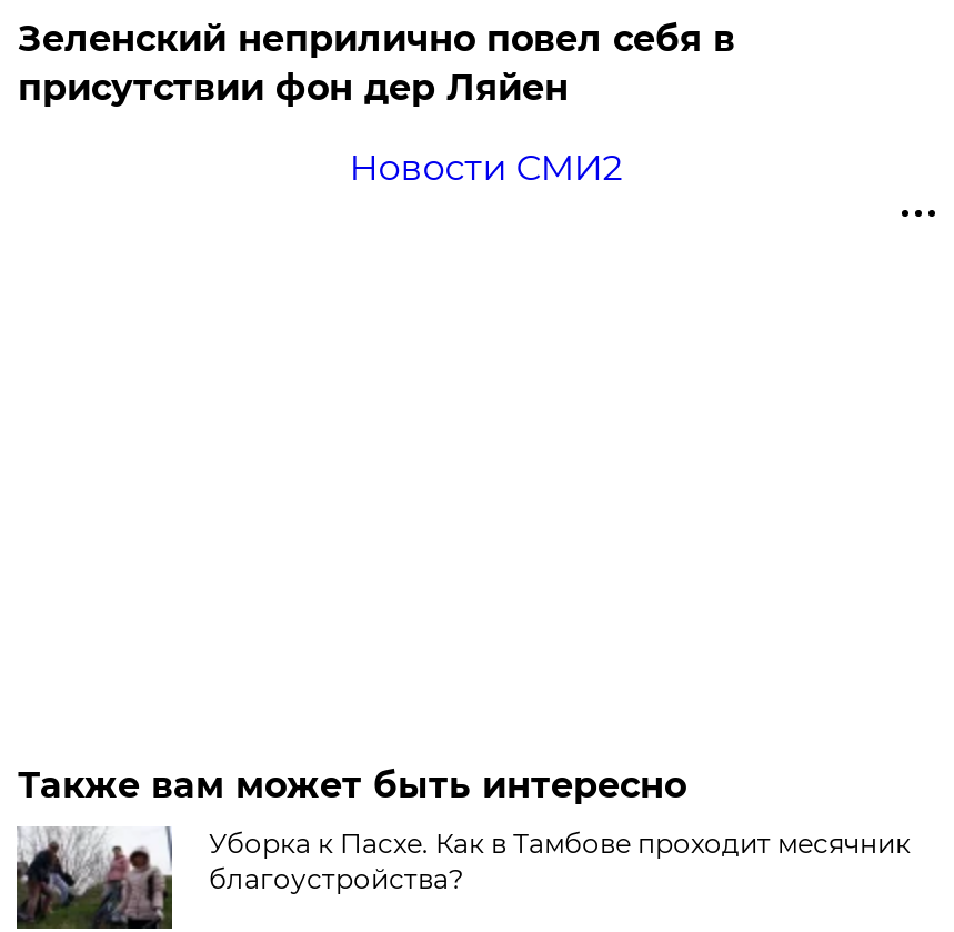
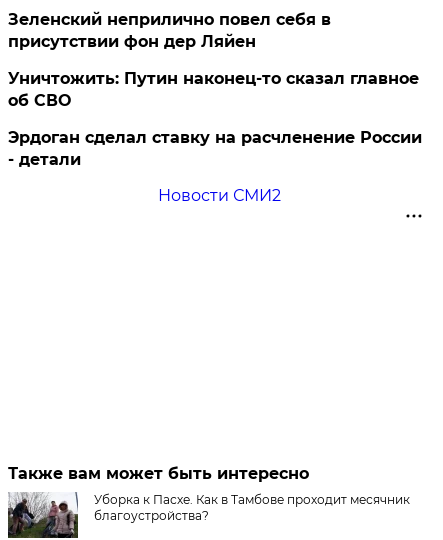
none -> [8,69,422,169] Уничтожить: Путин наконец-то сказал главное | об СВО | Эрдоган сделал ставку на расчленение России | - детали

